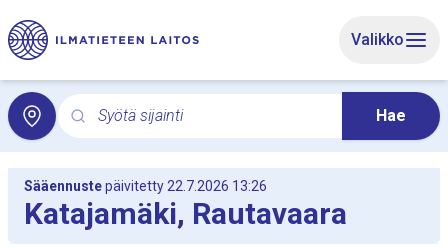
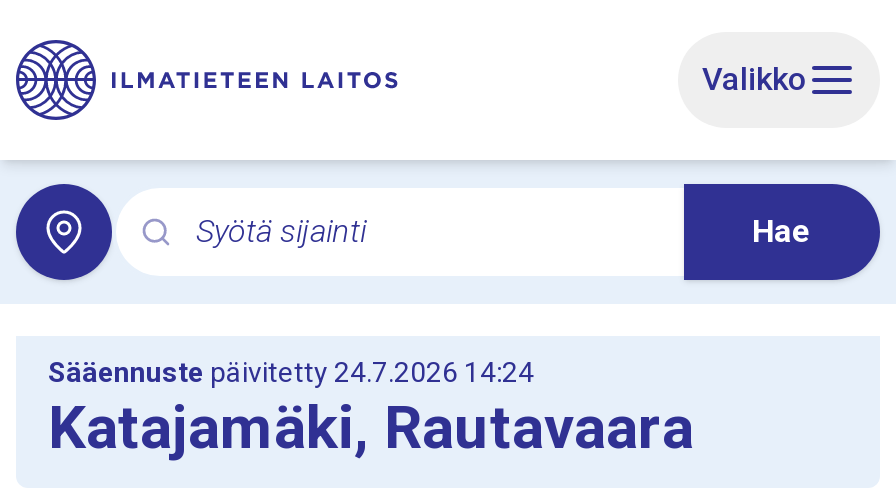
[24,178,267,194] Sääennuste päivitetty 22.7.2026 13:26 -> [48,356,534,388] Sääennuste päivitetty 24.7.2026 14:24

